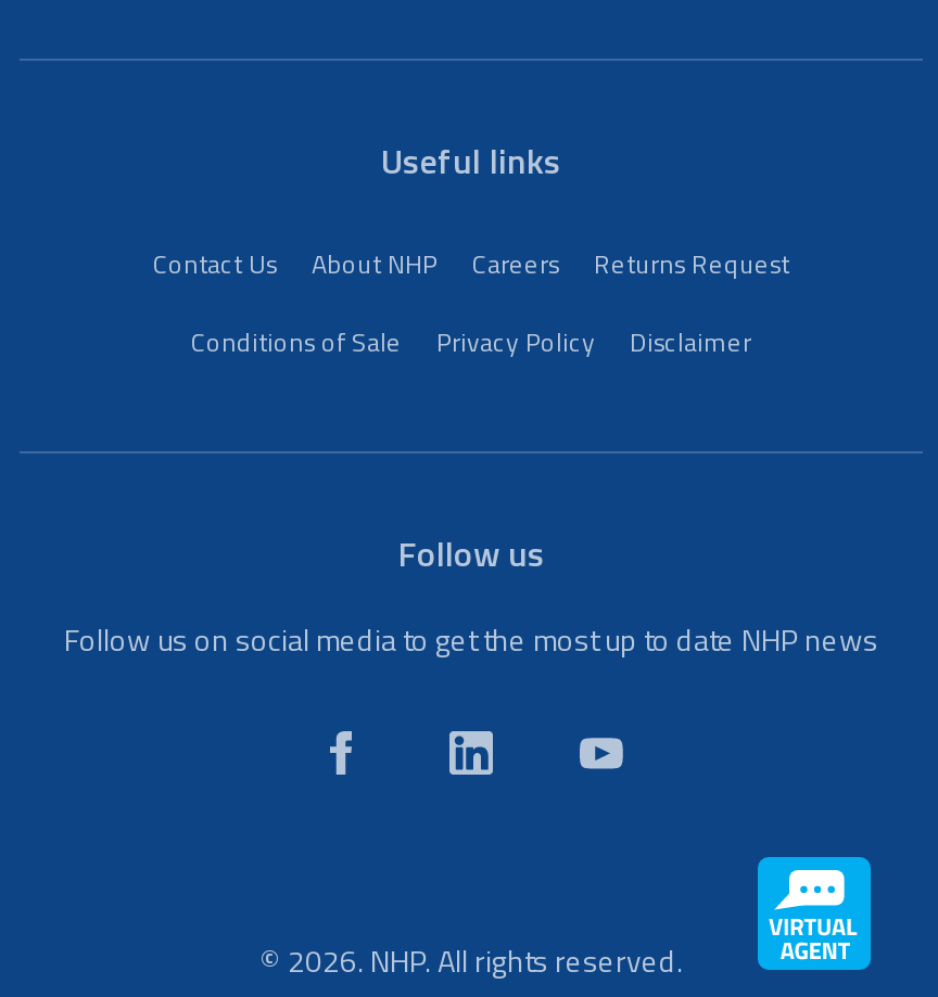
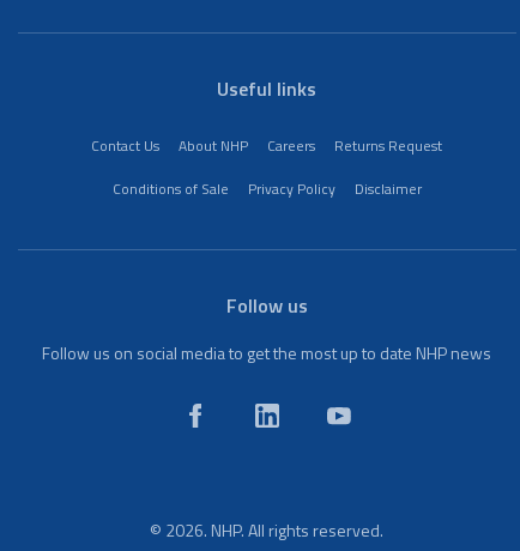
[756,855,873,972] [image] -> none

